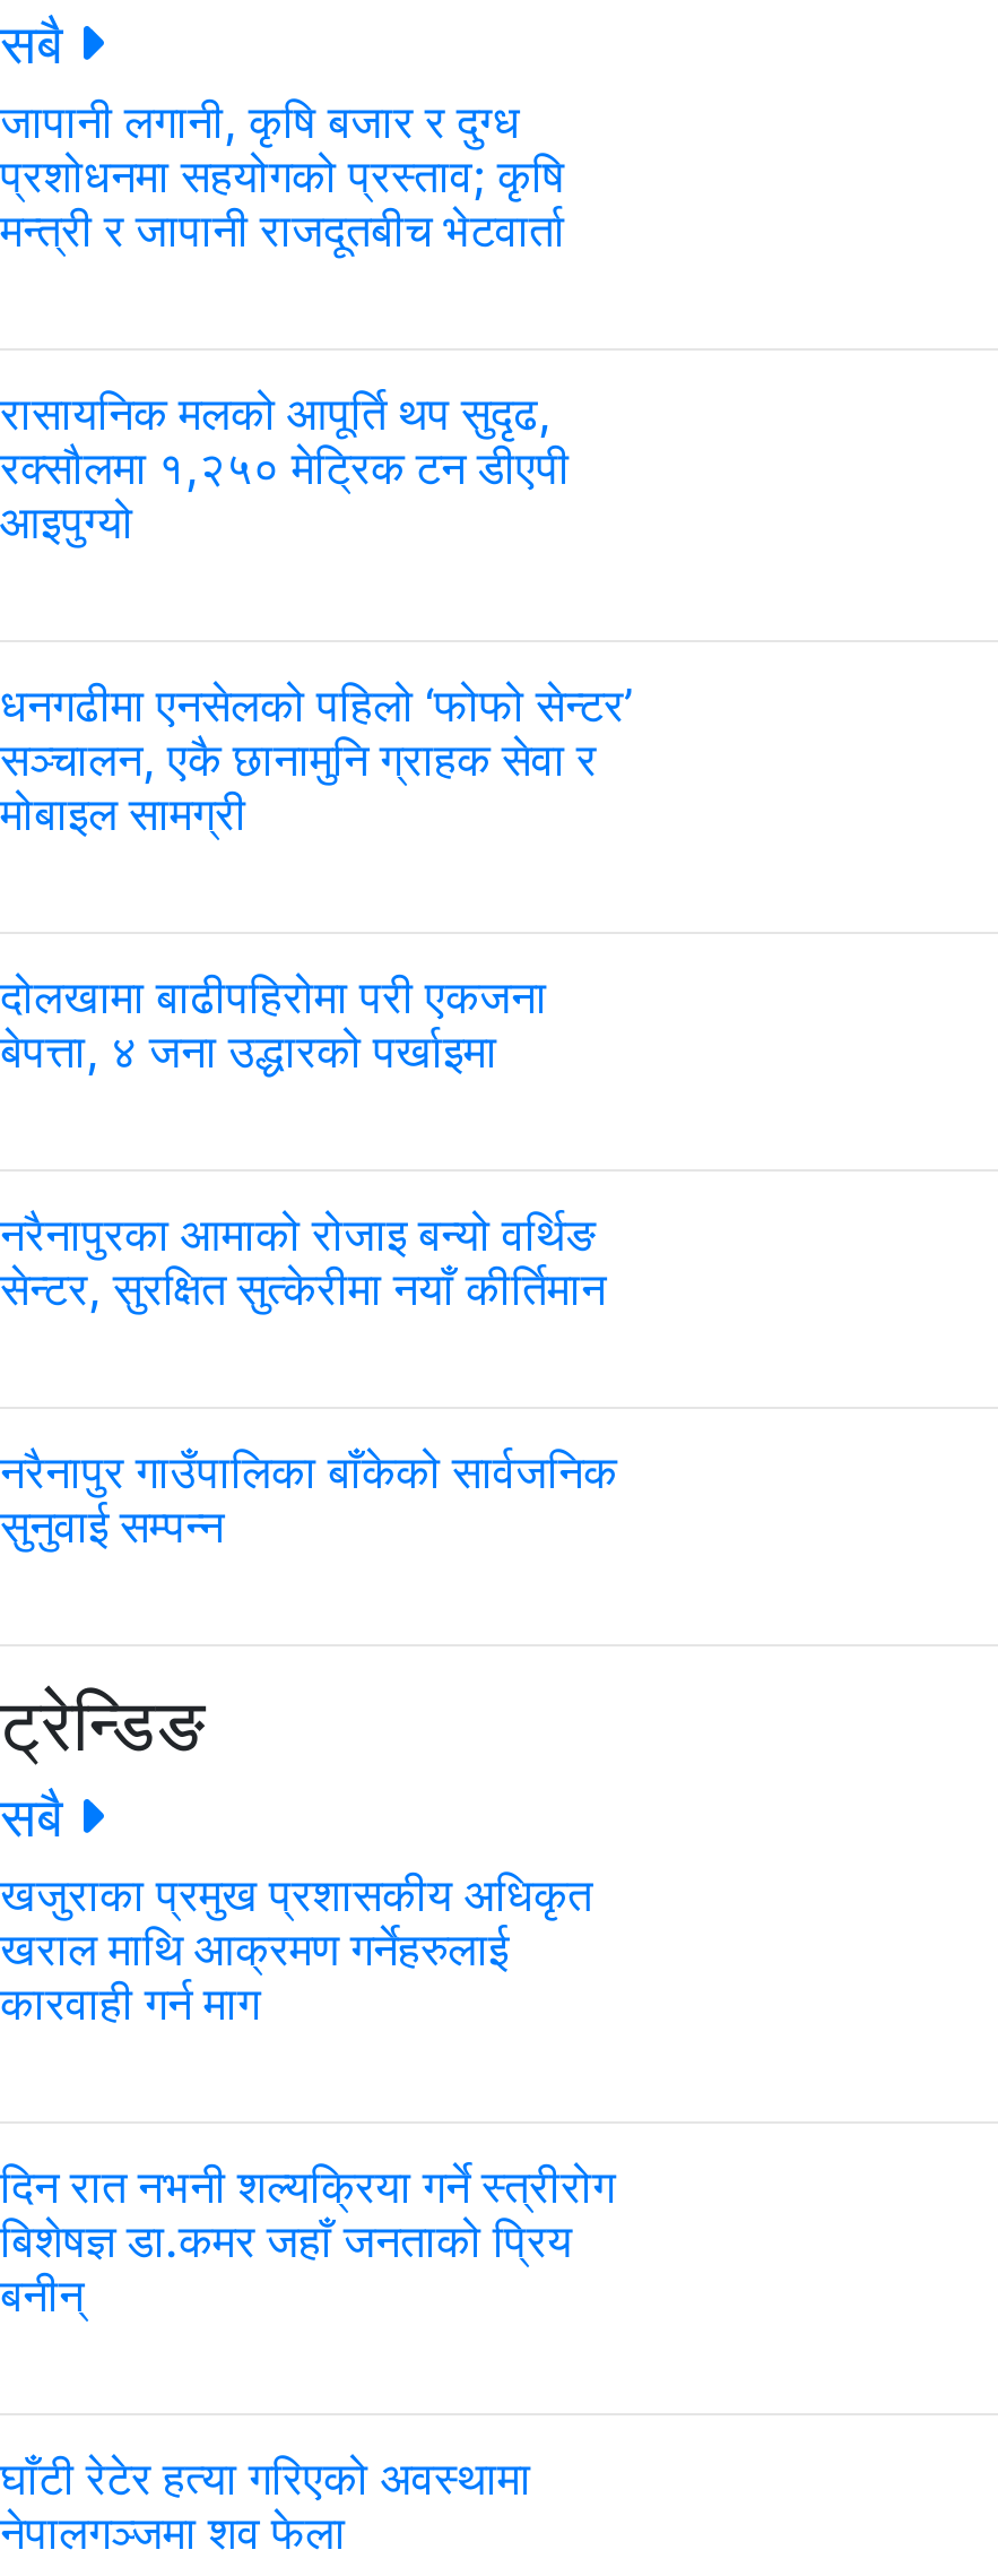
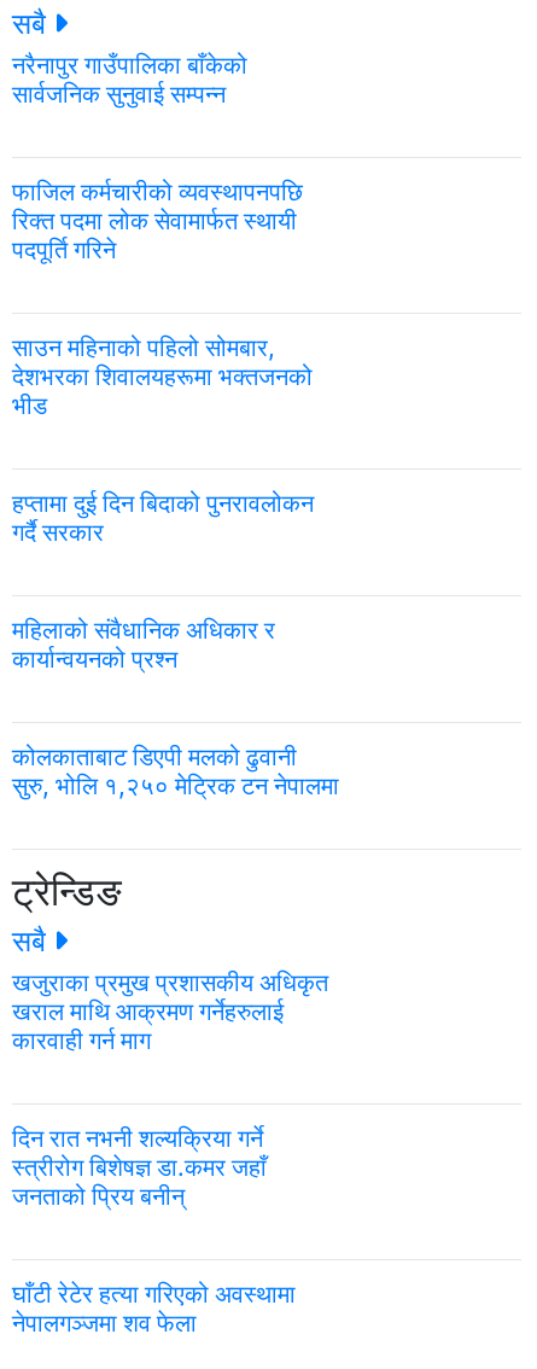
[0,95,565,258] जापानी लगानी, कृषि बजार र दुग्ध | प्रशोधनमा सहयोगको प्रस्ताव; कृषि | मन्त्री र जापानी राजदूतबीच भेटवार्ता -> [12,51,247,109] नरैनापुर गाउँपालिका बाँकेको | सार्वजनिक सुनुवाई सम्पन्न
[0,387,570,549] रासायनिक मलको आपूर्ति थप सुदृढ, | रक्सौलमा १,२५० मेट्रिक टन डीएपी | आइपुग्यो -> [12,177,303,264] फाजिल कर्मचारीको व्यवस्थापनपछि | रिक्त पदमा लोक सेवामार्फत स्थायी | पदपूर्ति गरिने
[0,678,633,841] धनगढीमा एनसेलको पहिलो ‘फोफो सेन्टर’ | सञ्चालन, एकै छानामुनि ग्राहक सेवा र | मोबाइल सामग्री -> [12,333,313,420] साउन महिनाको पहिलो सोमबार, | देशभरका शिवालयहरूमा भक्तजनको | भीड
[0,970,547,1079] दोलखामा बाढीपहिरोमा परी एकजना | बेपत्ता, ४ जना उद्धारको पर्खाइमा -> [12,489,314,547] हप्तामा दुई दिन बिदाको पुनरावलोकन | गर्दै सरकार
[0,1207,606,1316] नरैनापुरका आमाको रोजाइ बन्यो वर्थिङ | सेन्टर, सुरक्षित सुत्केरीमा नयाँ कीर्तिमान -> [12,616,275,674] महिलाको संवैधानिक अधिकार र | कार्यान्वयनको प्रश्न
[0,1445,617,1554] नरैनापुर गाउँपालिका बाँकेको सार्वजनिक | सुनुवाई सम्पन्न -> [12,742,339,800] कोलकाताबाट डिएपी मलको ढुवानी | सुरु, भोलि १,२५० मेट्रिक टन नेपालमा

